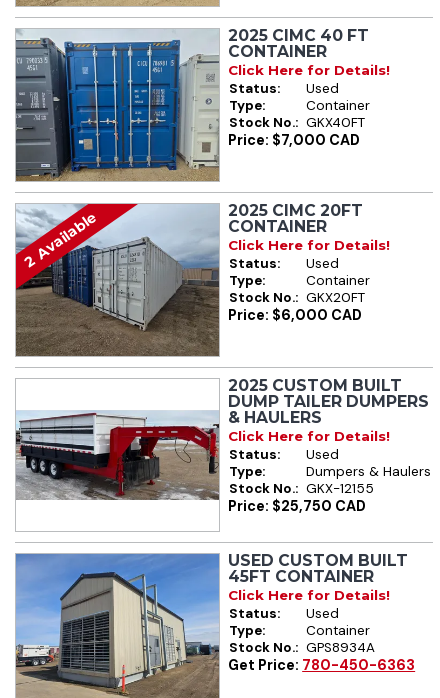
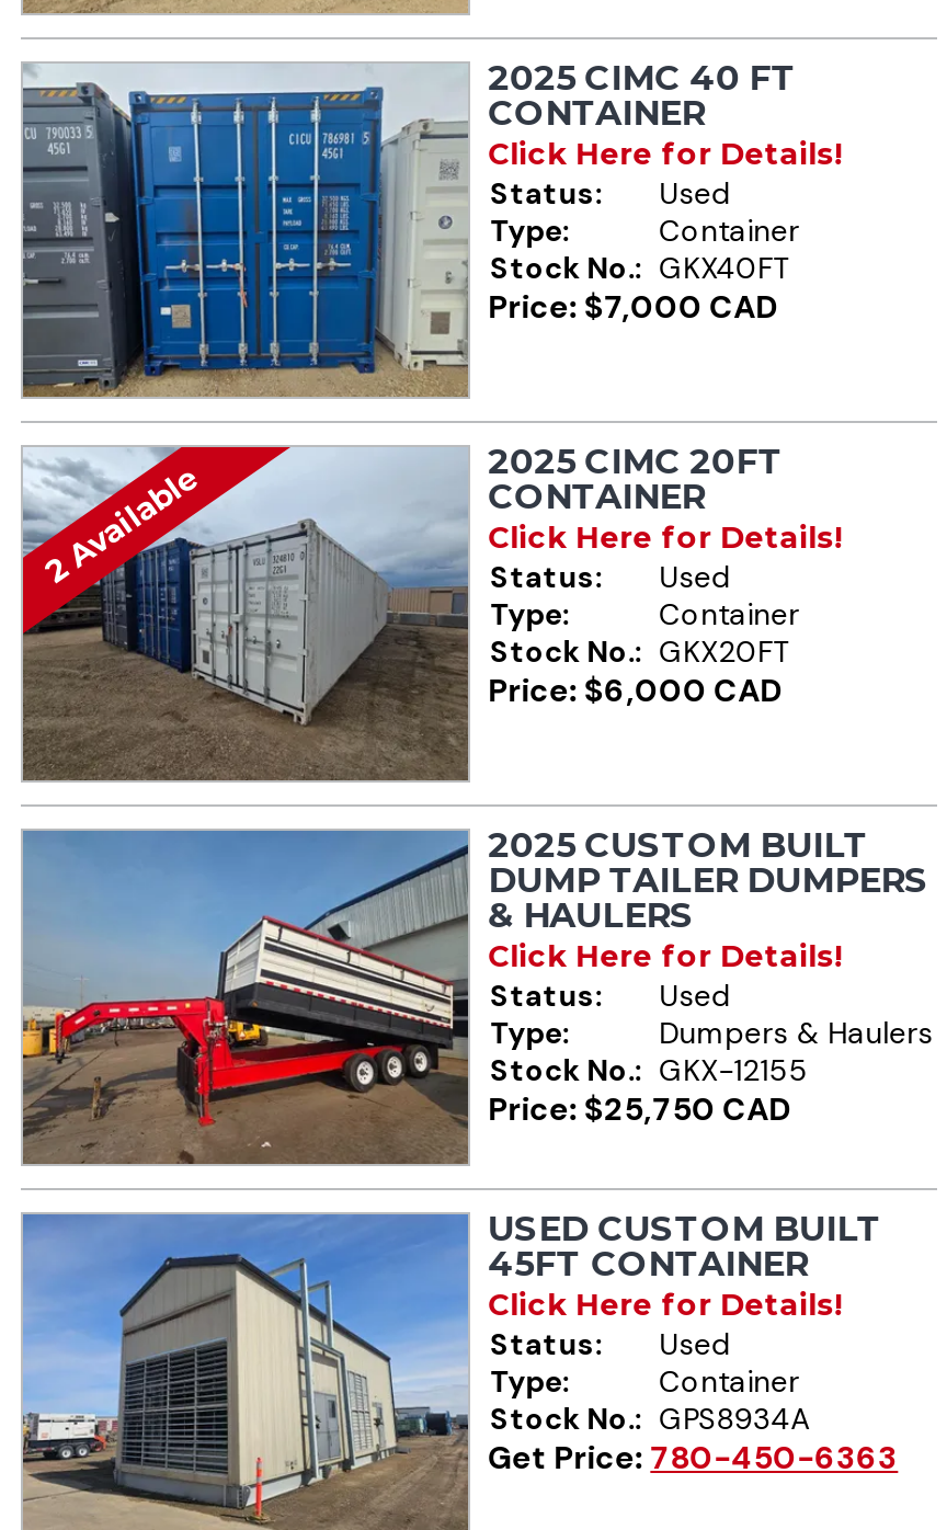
[15,379,220,531] [image] -> [21,829,470,1166] [image]

